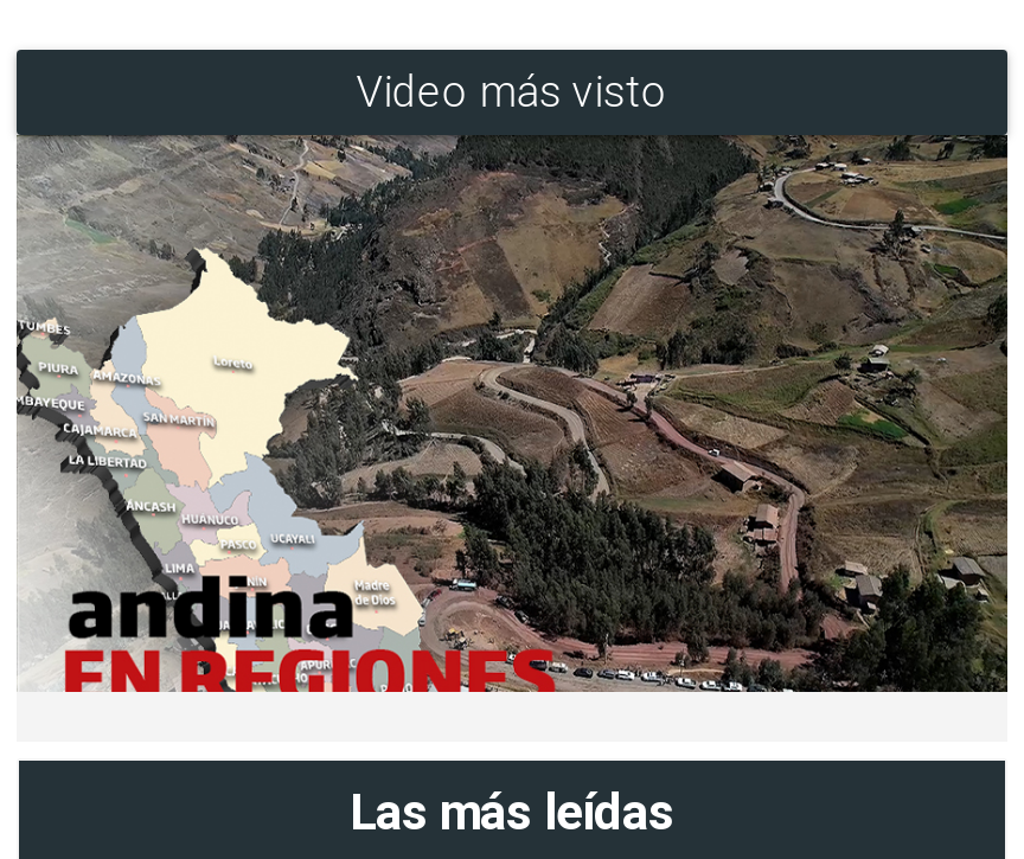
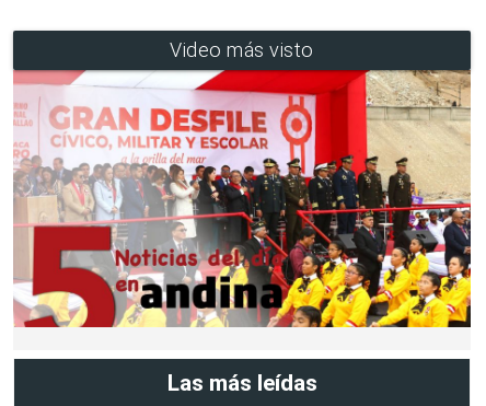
[14,135,1010,694] [image] -> [13,69,472,328] [image]

